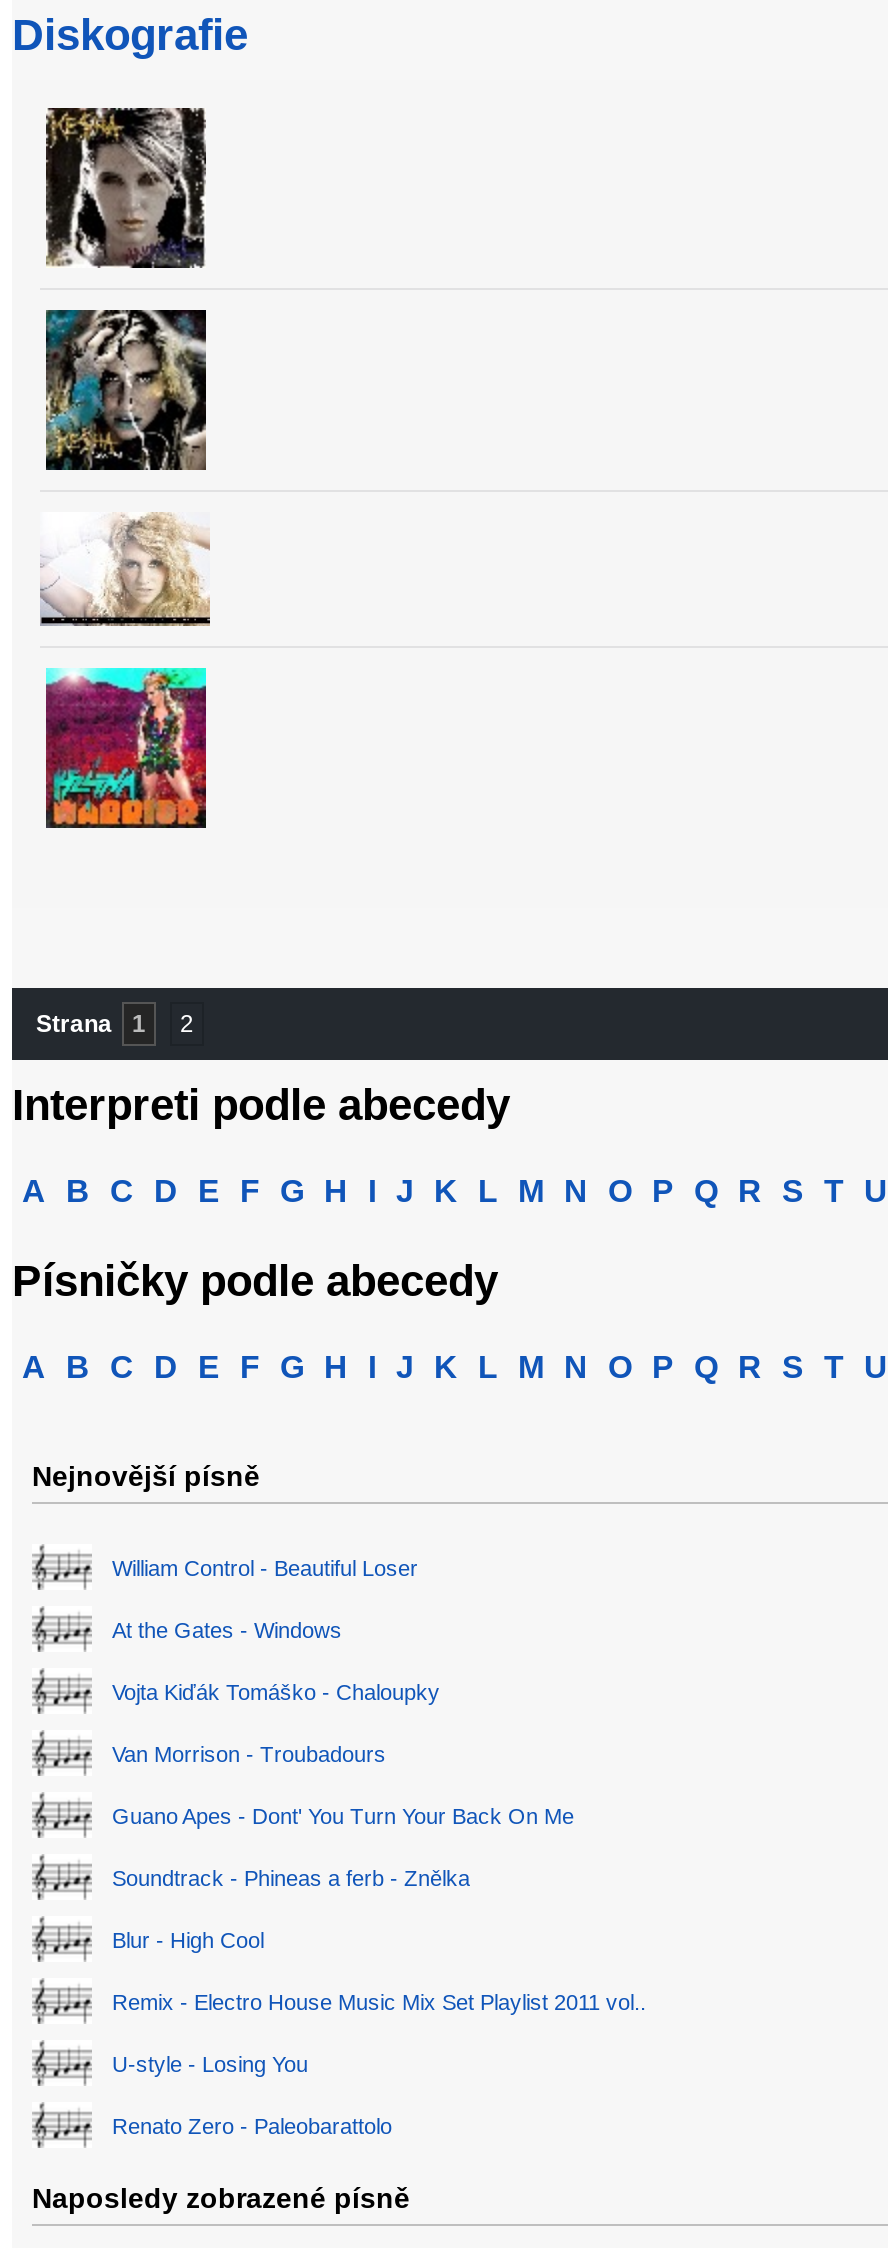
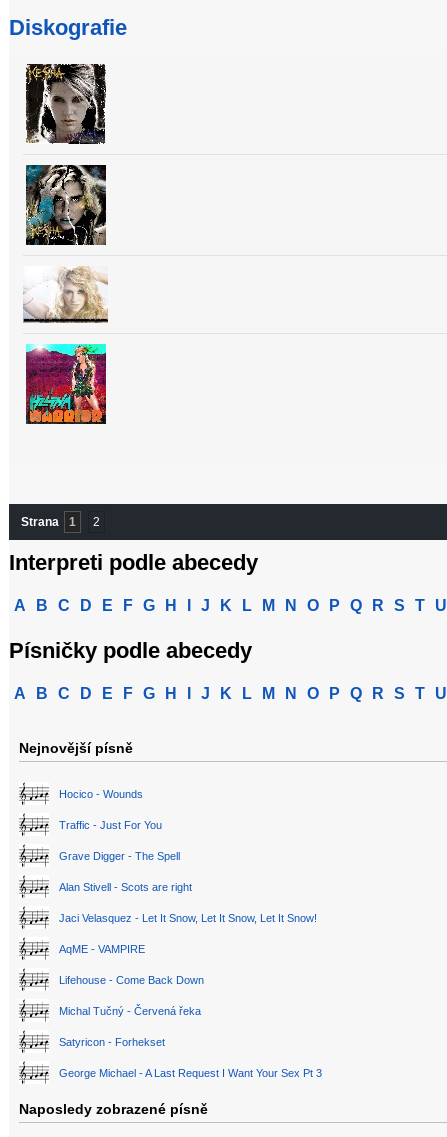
[112,1555,418,1579] William Control - Beautiful Loser -> [59,788,143,800] Hocico - Wounds
[112,1617,342,1641] At the Gates - Windows -> [59,819,162,831] Traffic - Just For You
[112,1679,440,1703] Vojta Kiďák Tomáško - Chaloupky -> [59,850,180,862] Grave Digger - The Spell
[112,1741,386,1765] Van Morrison - Troubadours -> [59,881,192,893] Alan Stivell - Scots are right
[112,1803,574,1827] Guano Apes - Dont' You Turn Your Back On Me -> [59,912,317,924] Jaci Velasquez - Let It Snow, Let It Snow, Let It Snow!
[112,1865,470,1889] Soundtrack - Phineas a ferb - Znělka -> [59,943,145,955] AqME - VAMPIRE
[112,1927,264,1951] Blur - High Cool -> [59,974,204,986] Lifehouse - Come Back Down
[112,1989,646,2013] Remix - Electro House Music Mix Set Playlist 2011 vol.. -> [59,1005,201,1017] Michal Tučný - Červená řeka
[112,2051,308,2075] U-style - Losing You -> [59,1036,165,1048] Satyricon - Forhekset
[112,2113,392,2137] Renato Zero - Paleobarattolo -> [59,1067,322,1079] George Michael - A Last Request I Want Your Sex Pt 3

